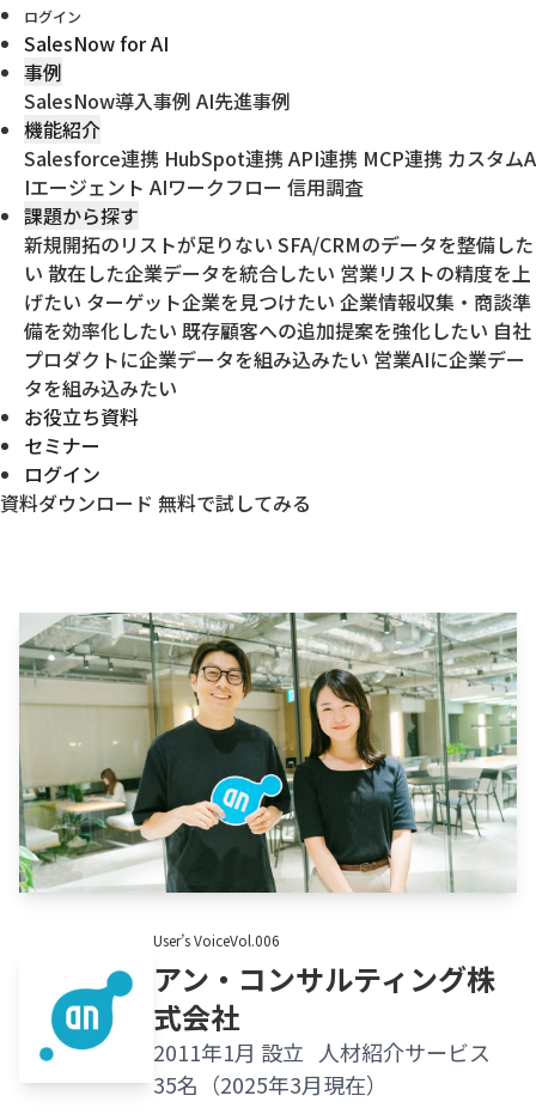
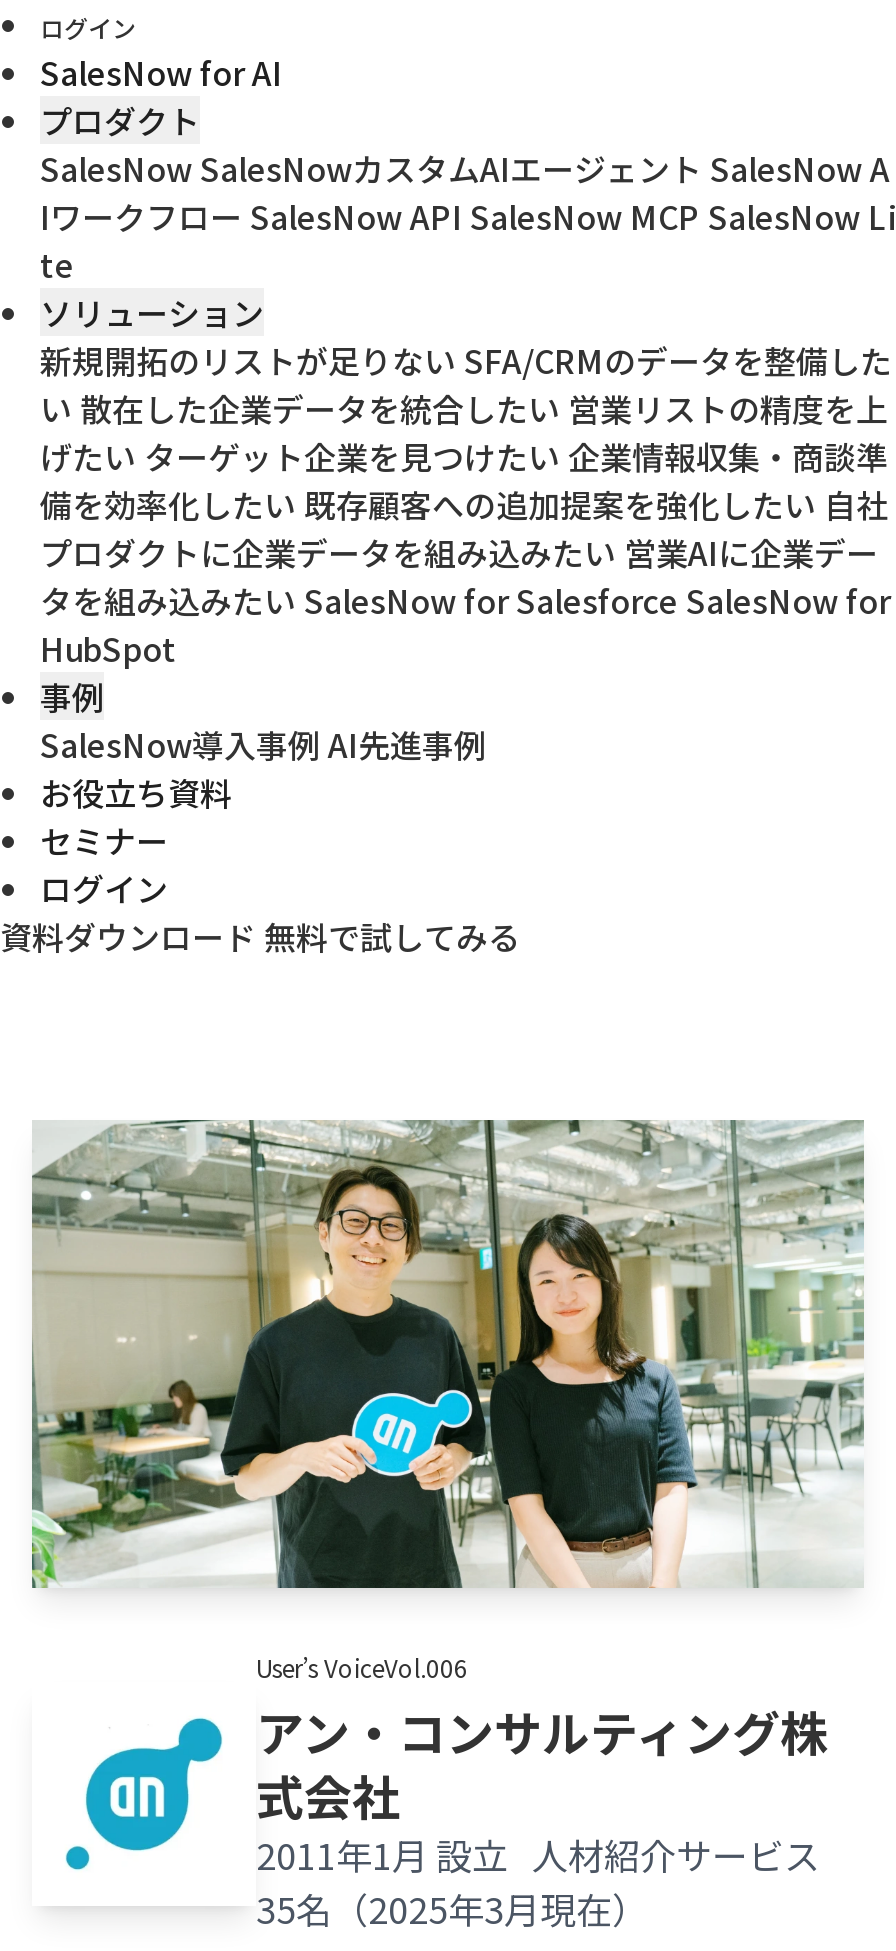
moved [24,57,291,115] -> [40,672,486,768]: 事例 | SalesNow導入事例AI先進事例
[24,115,536,230] 機能紹介 | Salesforce連携HubSpot連携API連携MCP連携カスタムA | IエージェントAIワークフロー信用調査 | 課題から探す -> [40,96,896,336] プロダクト | SalesNow SalesNowカスタムAIエージェントSalesNow A | IワークフローSalesNow API SalesNow MCP SalesNow Li | te | ソリューション
moved [24,230,534,373] -> [40,336,892,576]: 新規開拓のリストが足りないSFA/CRMのデータを整備した | い散在した企業データを統合したい営業リストの精度を上 | げたいターゲット企業を見つけたい企業情報収集・商談準 | 備を効率化したい既存顧客への追加提案を強化したい自社 | プロダクトに企業データを組み込みたい営業AIに企業デー
[24,373,177,402] タを組み込みたい -> [40,576,890,672] タを組み込みたいSalesNow for Salesforce SalesNow for | HubSpot

